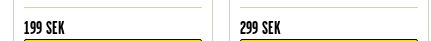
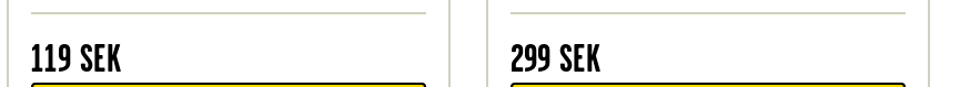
[24,18,65,38] 199 SEK -> [31,37,122,81] 119 SEK

